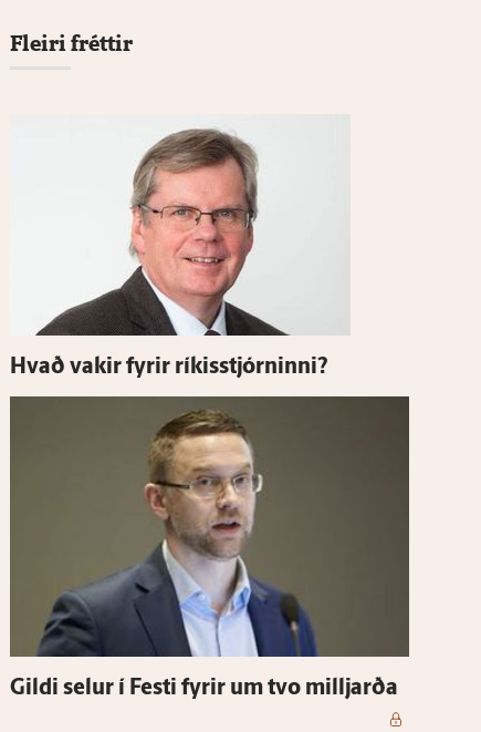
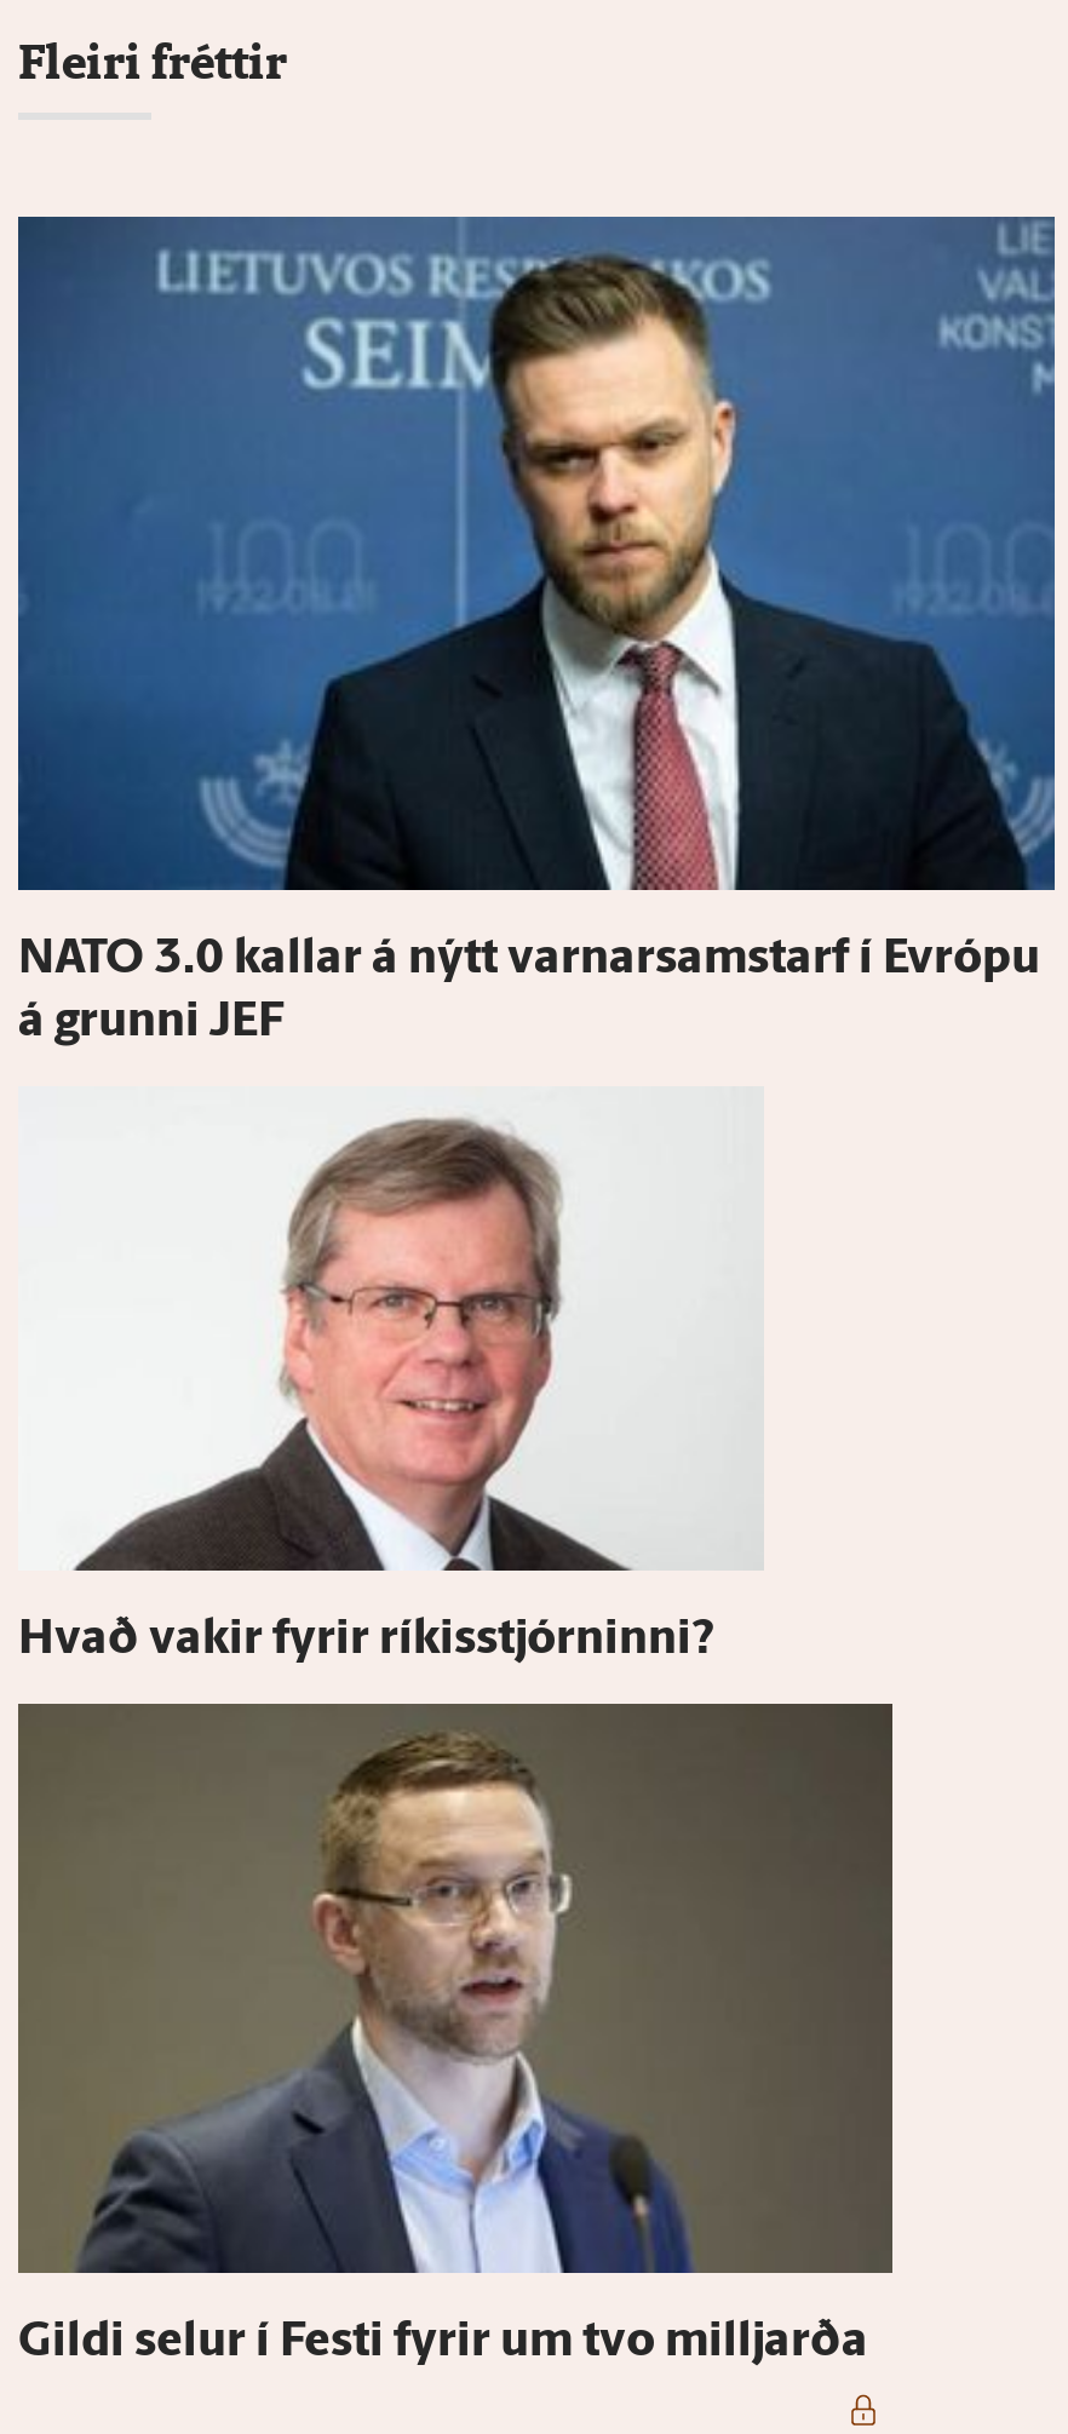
none -> [16,214,1057,1048] [image] | NATO 3.0 kallar á nýtt varnarsamstarf í Evrópu | á grunni JEF

